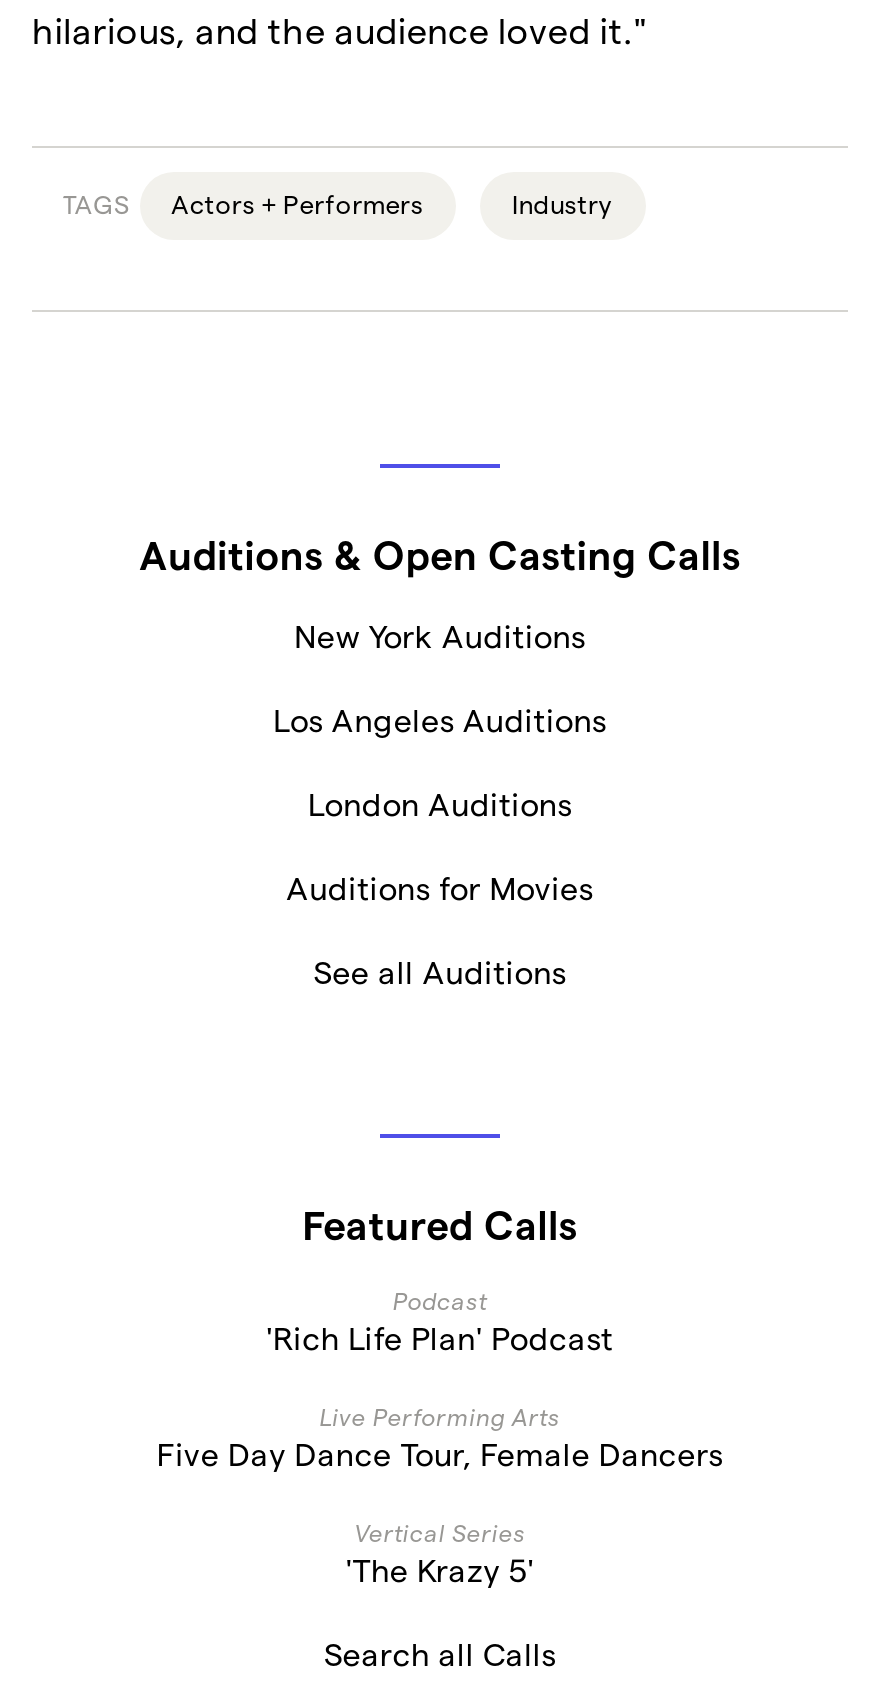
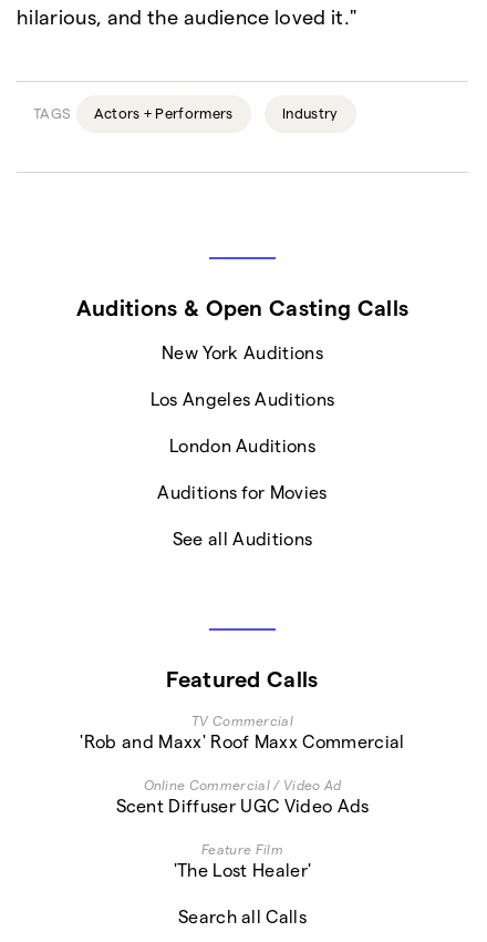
[266,1286,614,1356] Podcast | 'Rich Life Plan' Podcast -> [80,712,405,751] TV Commercial | 'Rob and Maxx' Roof Maxx Commercial
[157,1402,723,1472] Live Performing Arts | Five Day Dance Tour, Female Dancers -> [116,777,369,815] Online Commercial / Video Ad | Scent Diffuser UGC Video Ads
[346,1518,534,1588] Vertical Series | 'The Krazy 5' -> [174,841,311,880] Feature Film | 'The Lost Healer'

